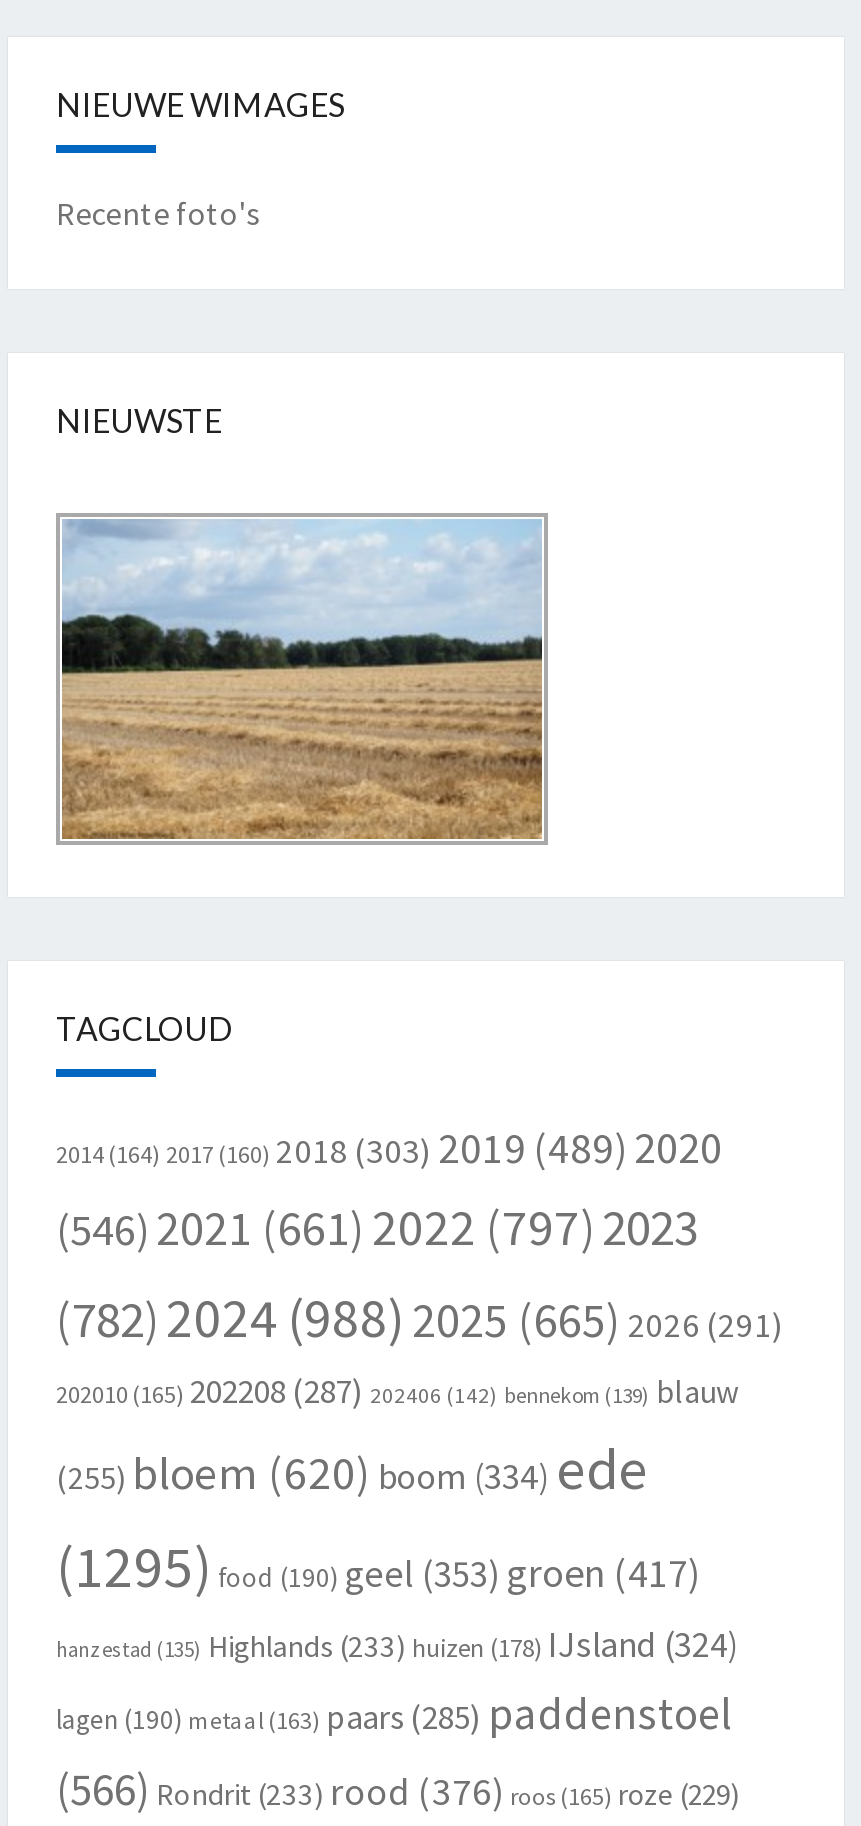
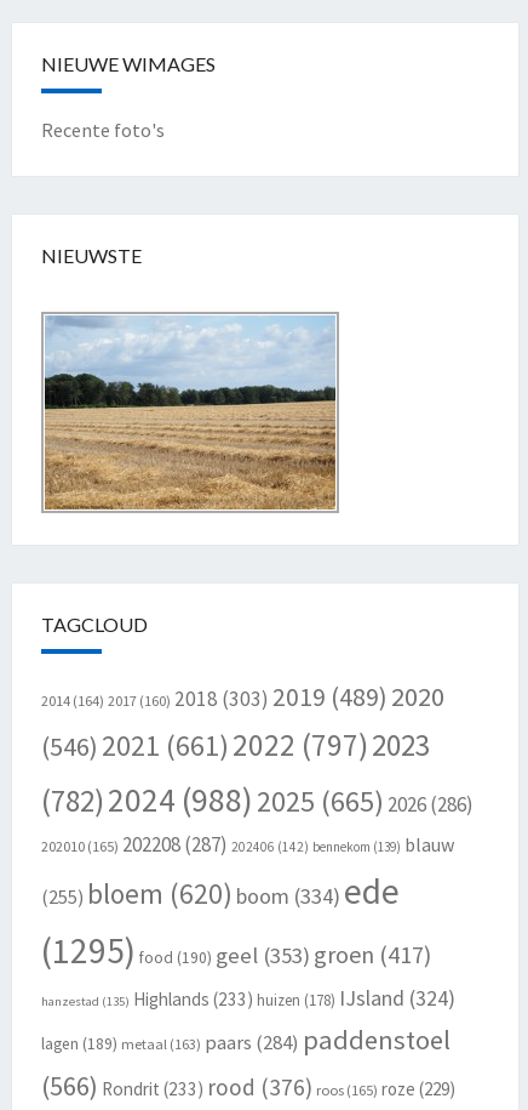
[56,1283,784,1351] (782) 2024 (988) 2025 (665) 2026(291) -> [41,779,474,820] (782) 2024 (988) 2025 (665) 2026(286)
[56,1685,732,1741] lagen (190) metaal(163) paars (285) paddenstoel -> [41,1023,450,1057] lagen (189) metaal(163) paars (284) paddenstoel

